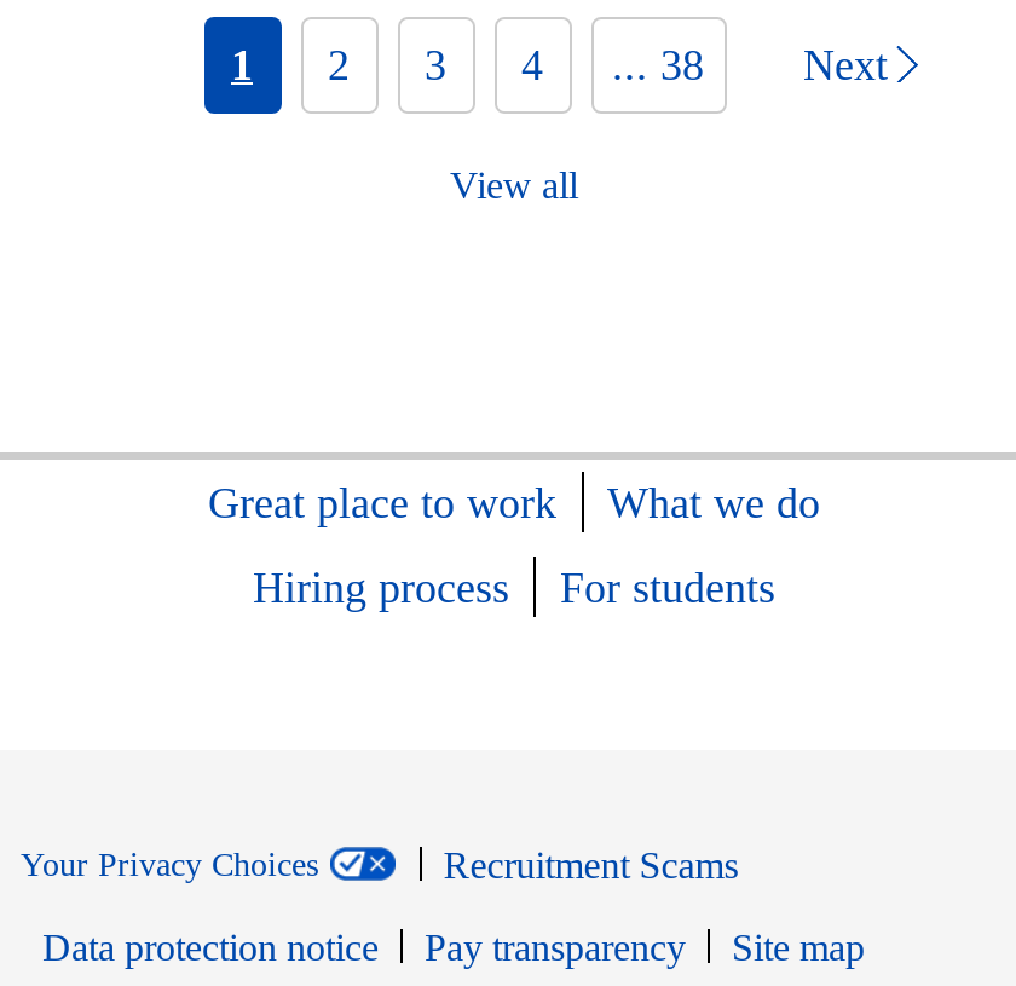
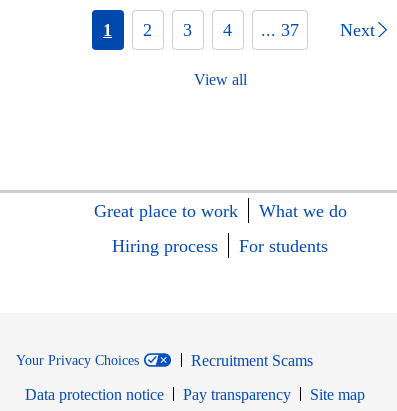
[231,40,704,88] 1 2 3 4 ... 38 -> [103,19,298,39] 1 2 3 4 ... 37

